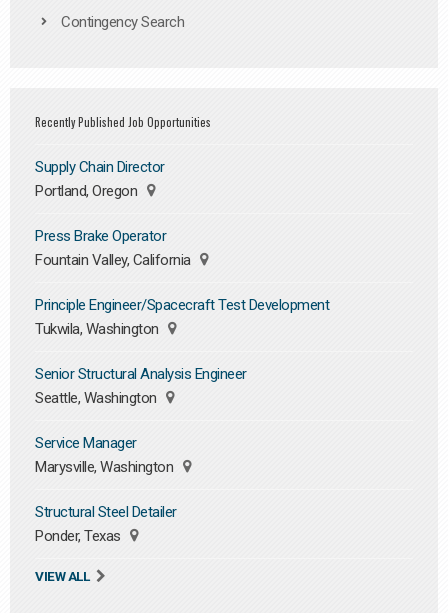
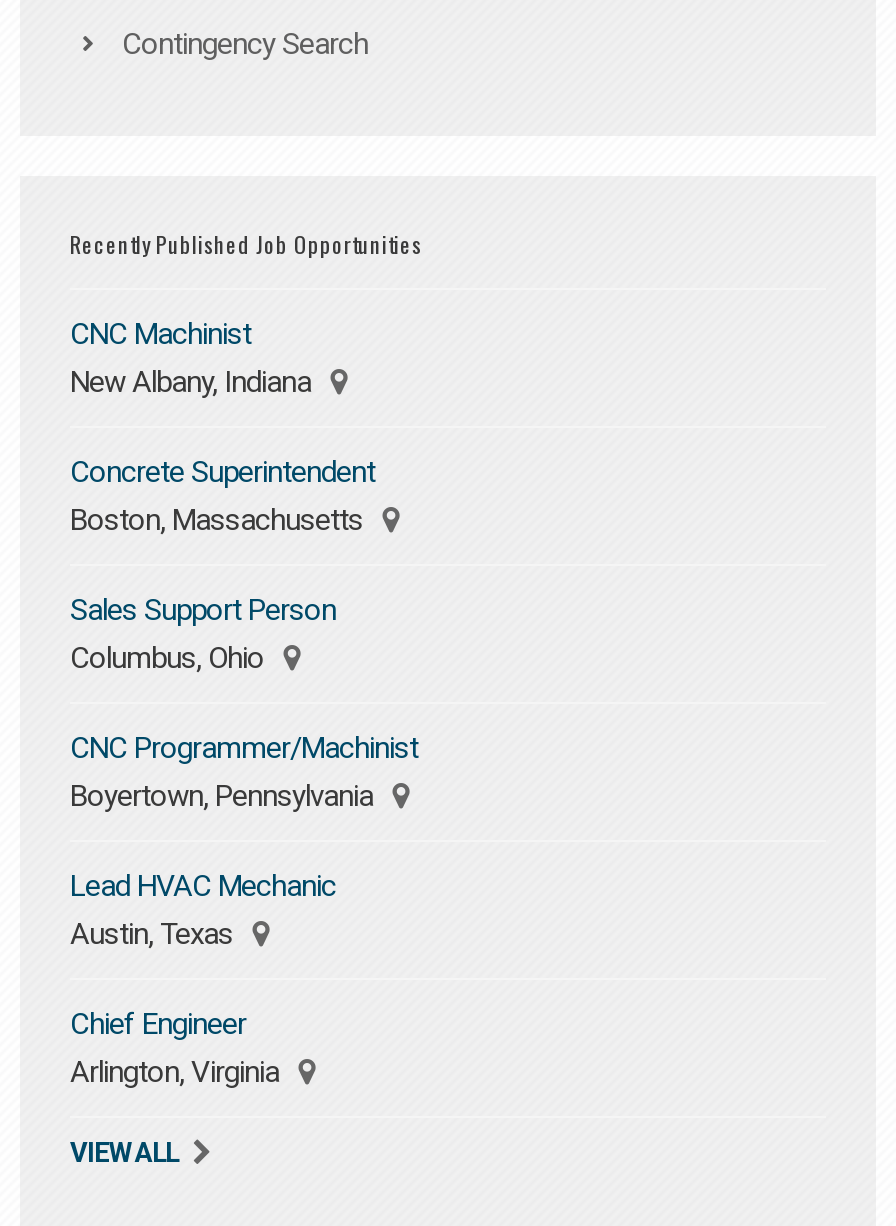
[35,158,164,200] Supply Chain Director | Portland, Oregon -> [70,316,318,400] CNC Machinist | New Albany, Indiana
[35,227,194,269] Press Brake Operator | Fountain Valley, California -> [70,454,375,538] Concrete Superintendent | Boston, Massachusetts
[35,296,329,338] Principle Engineer/Spacecraft Test Development | Tukwila, Washington -> [70,592,336,676] Sales Support Person | Columbus, Ohio
[35,365,246,407] Senior Structural Analysis Engineer | Seattle, Washington -> [70,730,418,814] CNC Programmer/Machinist | Boyertown, Pennsylvania
[35,434,176,476] Service Manager | Marysville, Washington -> [70,868,336,952] Lead HVAC Mechanic | Austin, Texas
[35,503,176,545] Structural Steel Detailer | Ponder, Texas -> [70,1006,286,1090] Chief Engineer | Arlington, Virginia

